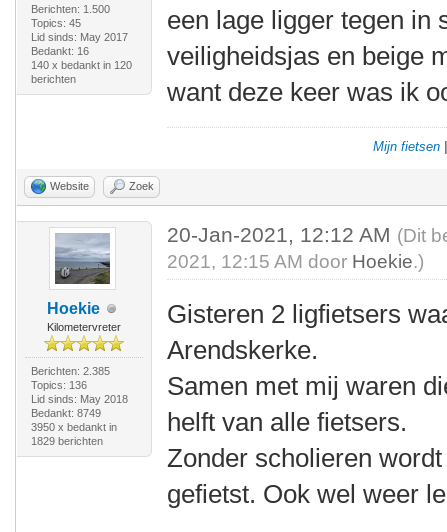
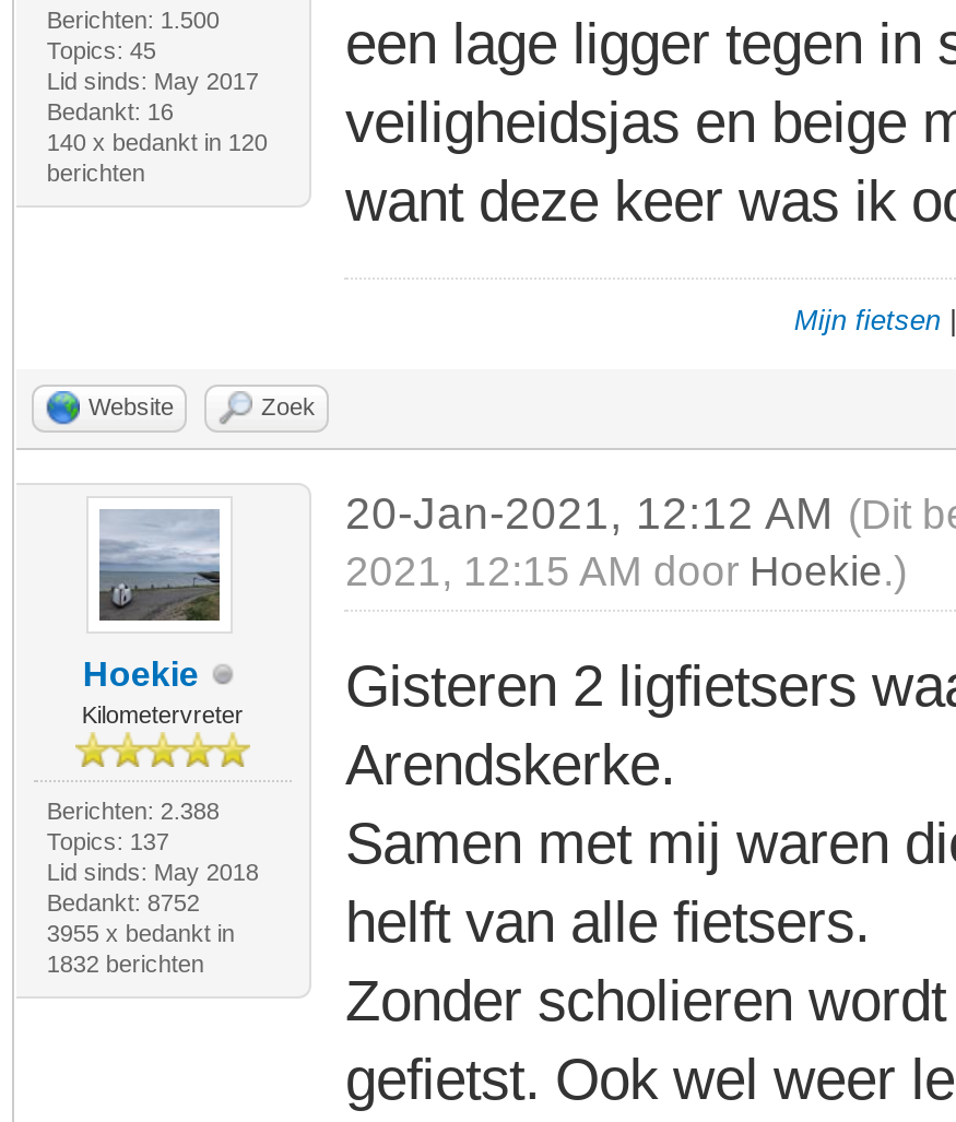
[31,365,110,377] Berichten: 2.385 -> [47,798,219,824] Berichten: 2.388
[31,379,87,391] Topics: 136 -> [47,828,169,854] Topics: 137
[31,407,101,419] Bedankt: 8749 -> [47,889,200,916] Bedankt: 8752
[31,421,117,433] 3950 x bedankt in -> [47,920,235,946] 3955 x bedankt in
[31,435,103,447] 1829 berichten -> [47,950,204,977] 1832 berichten

